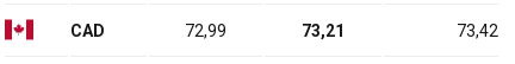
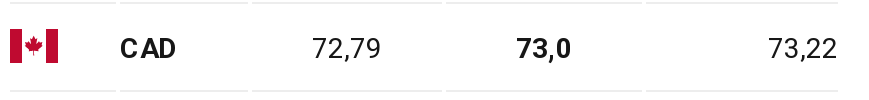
[185,21,227,40] 72,99 -> [312,31,382,63] 72,79
[302,21,345,40] 73,21 -> [516,31,572,63] 73,0
[457,21,498,40] 73,42 -> [768,31,838,63] 73,22

